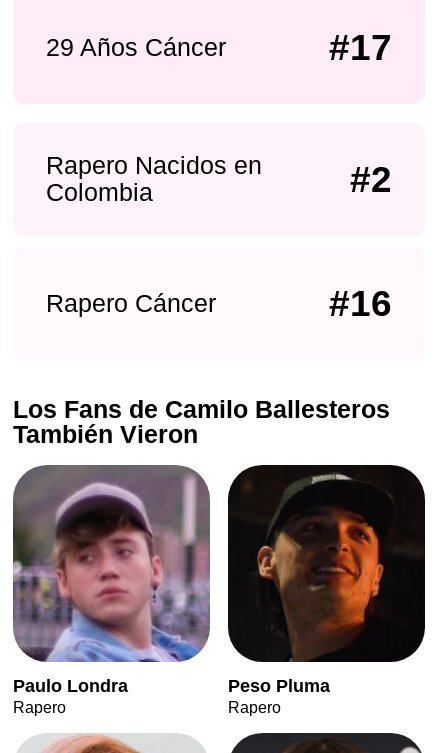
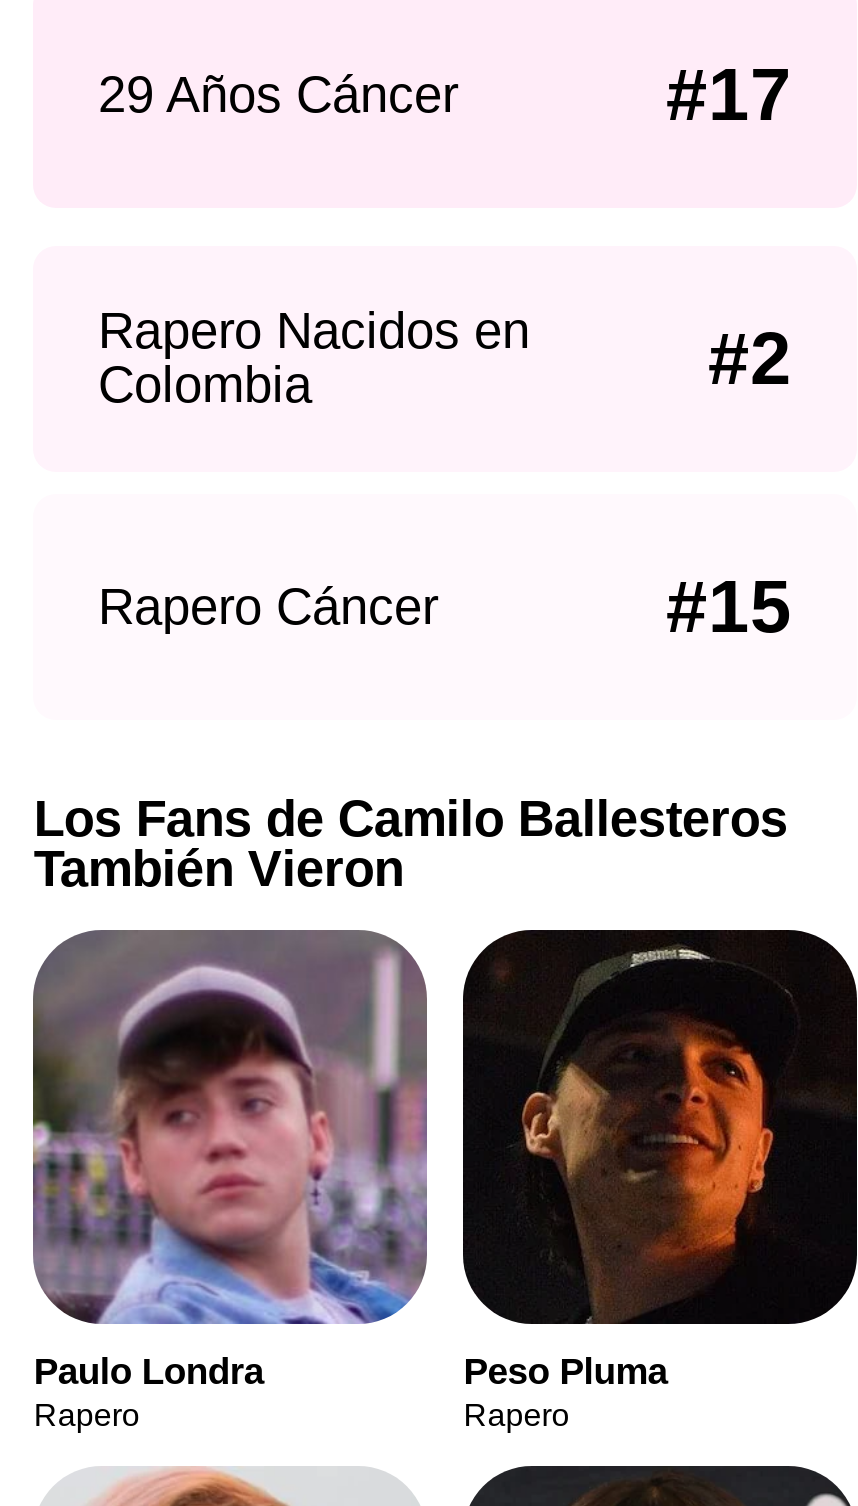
[329,283,392,324] #16 -> [666,566,792,648] #15

